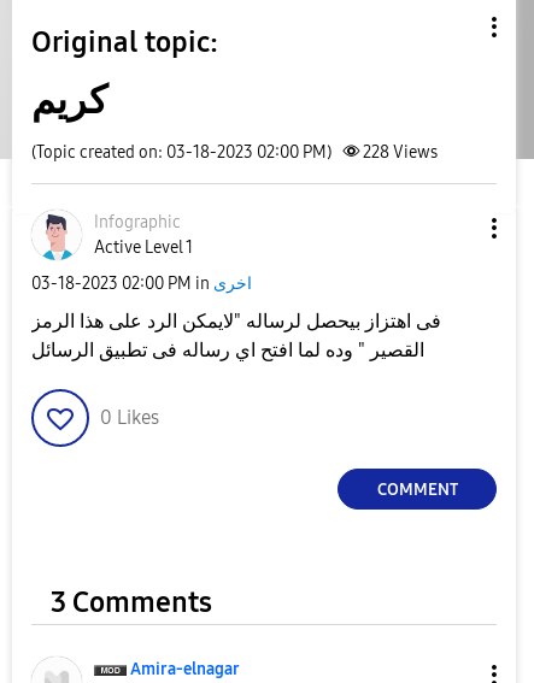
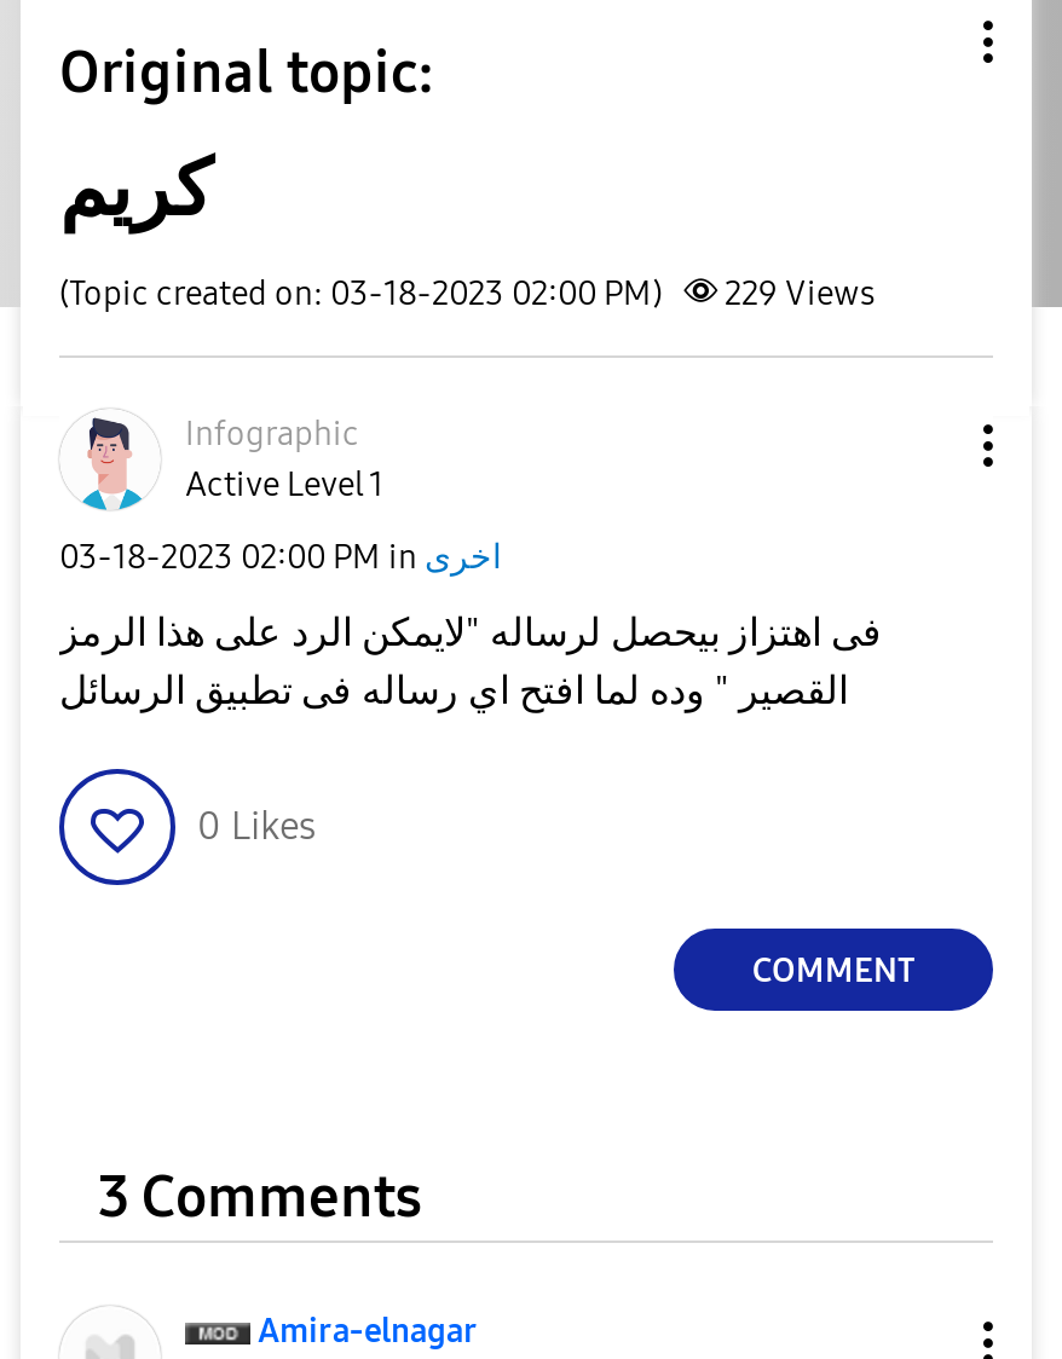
[31,142,438,163] (Topic created on: 03-18-2023 02:00 PM) 228 Views -> [59,273,875,314] (Topic created on: 03-18-2023 02:00 PM) 229 Views

